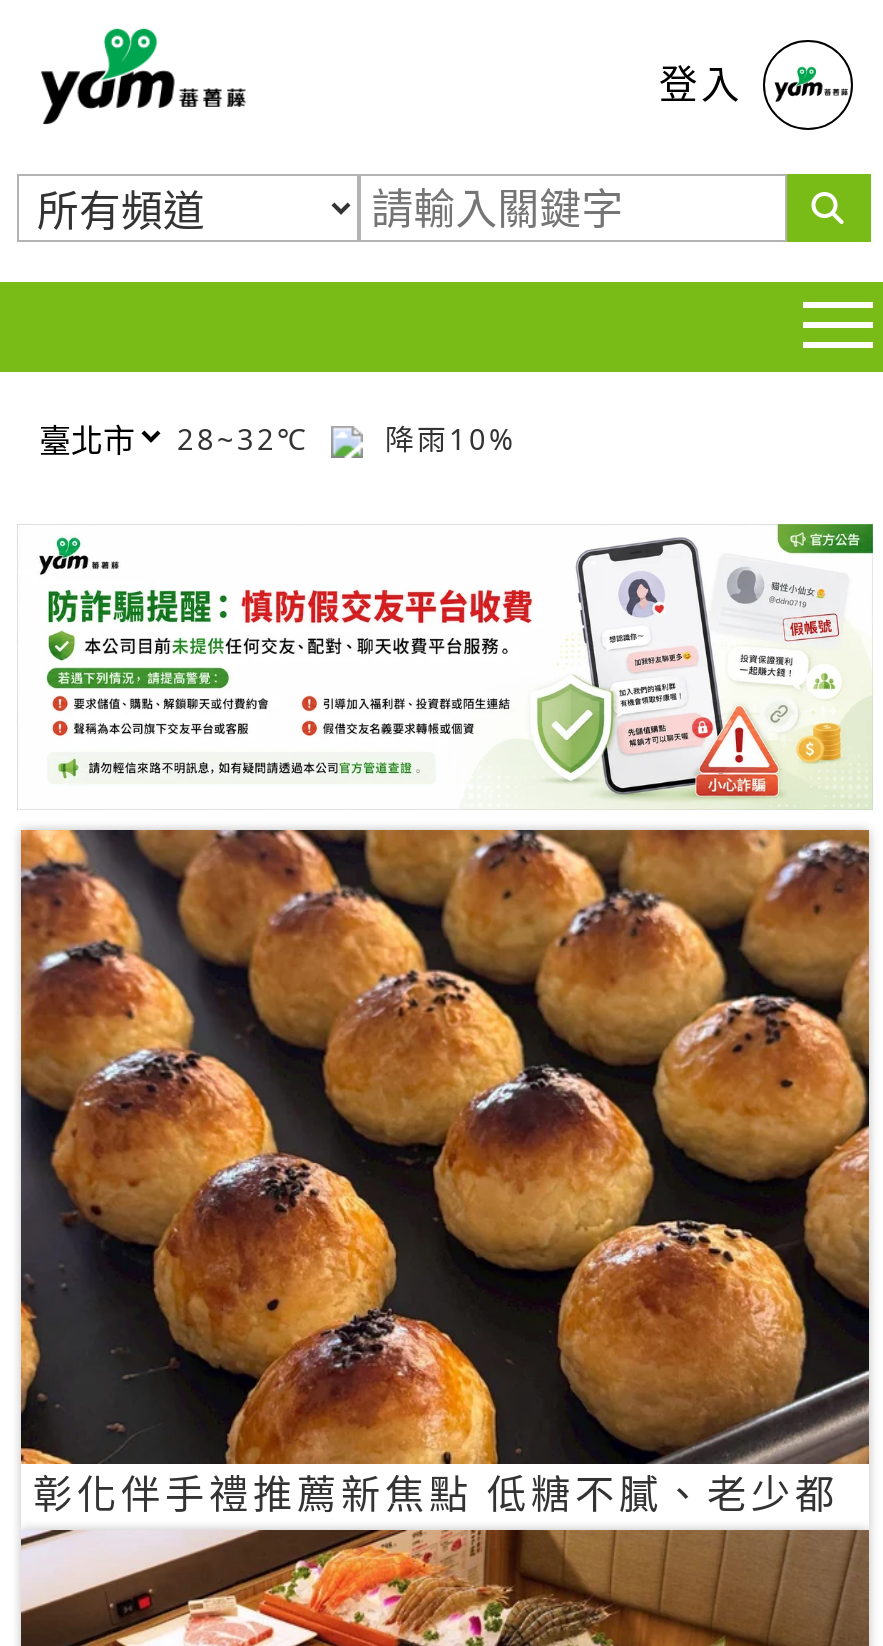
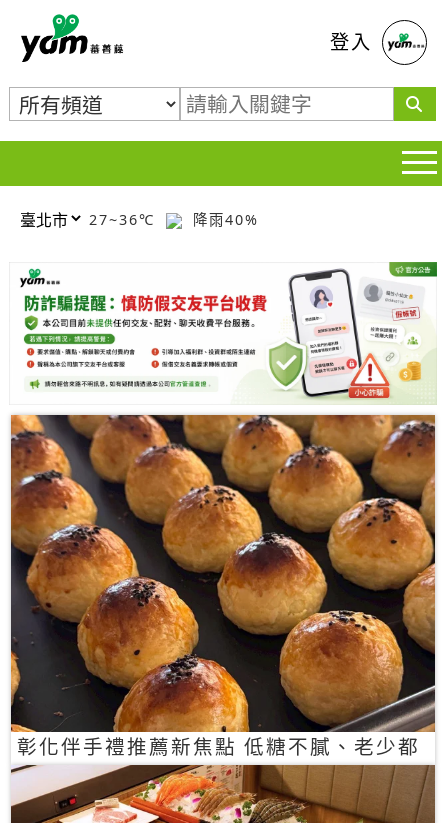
[177,419,321,457] 28~32℃ -> [89,209,161,228] 27~36℃
[373,419,517,457] 降雨10% -> [187,209,259,228] 降雨40%

